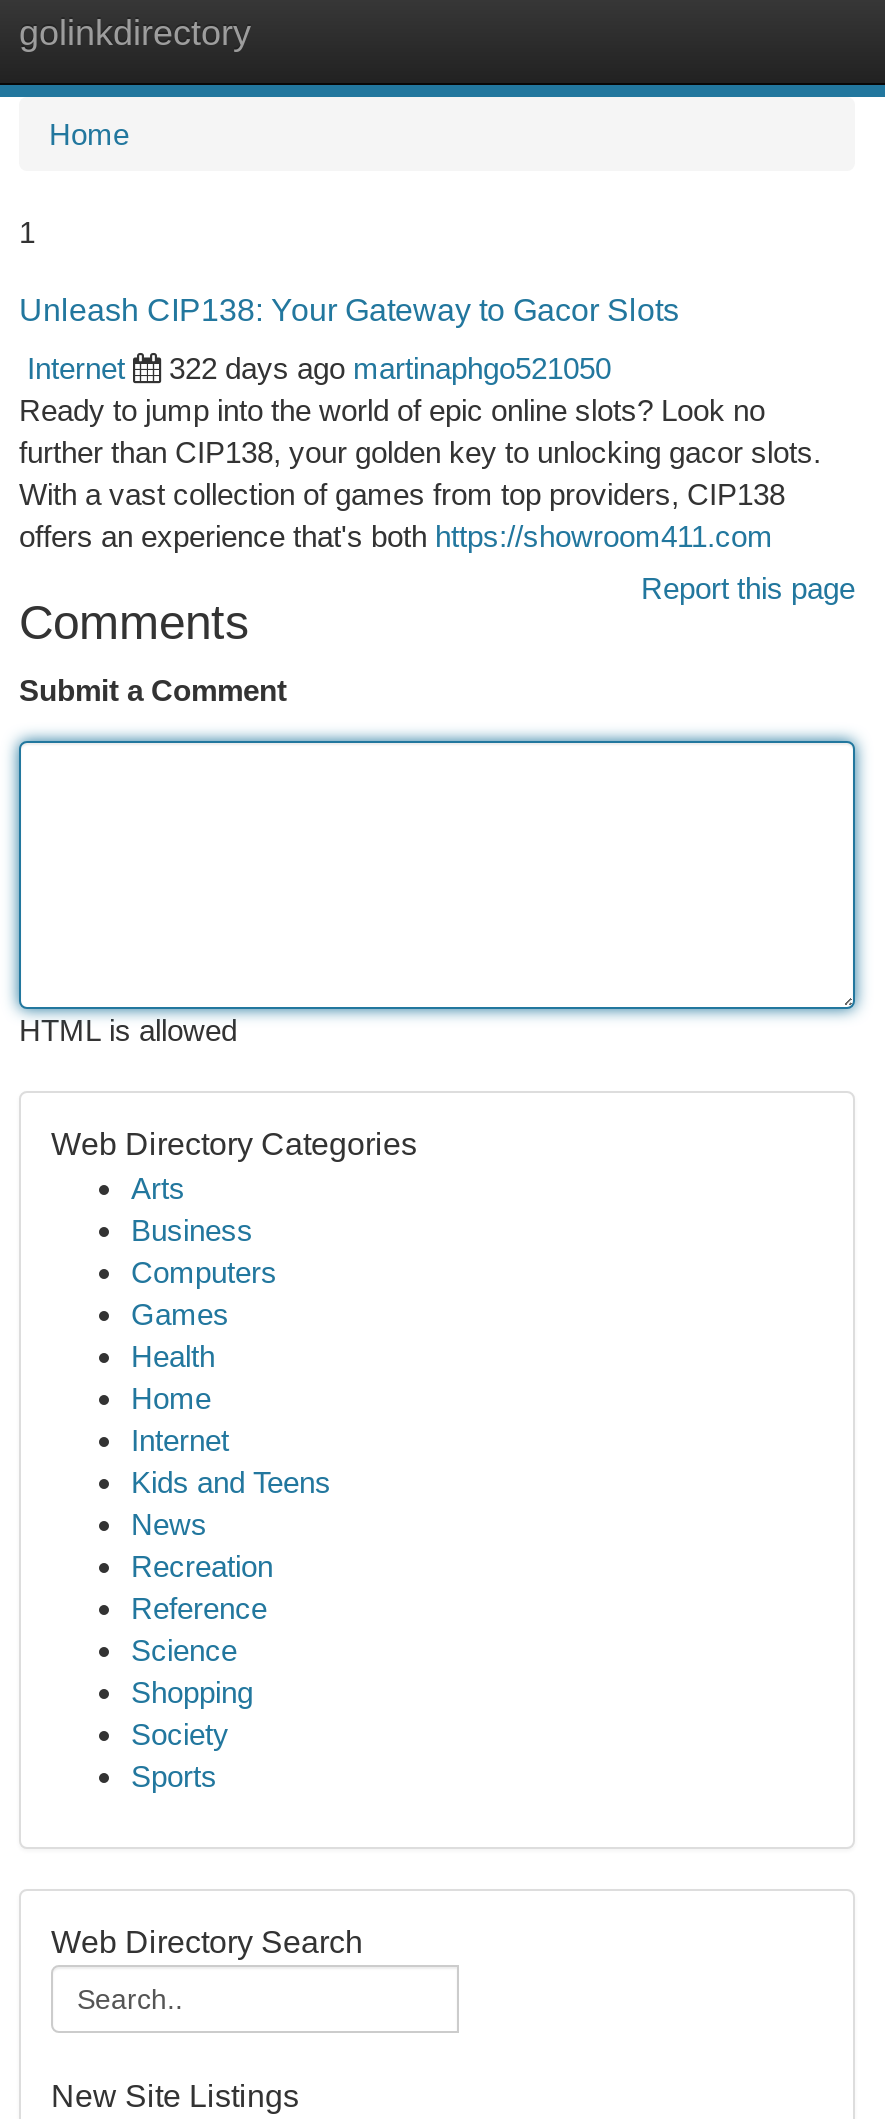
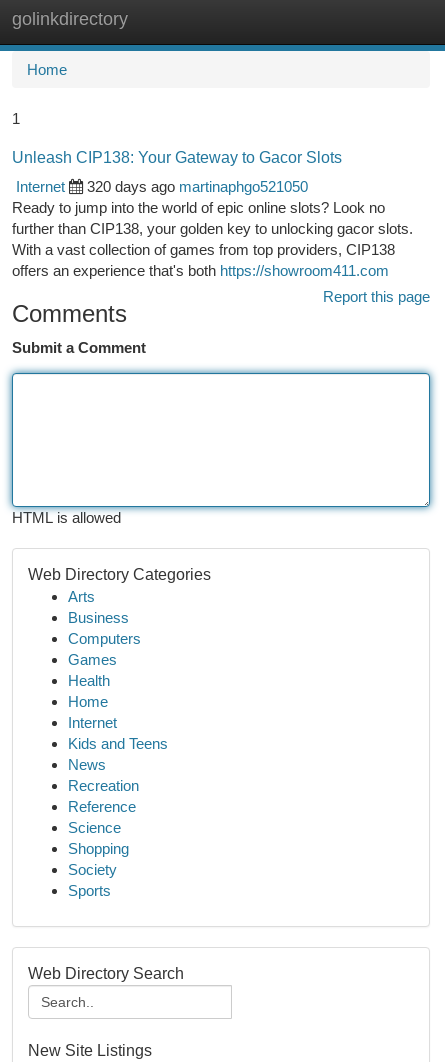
[169,351,611,385] 322 days ago martinaphgo521050 -> [87,178,308,195] 320 days ago martinaphgo521050

